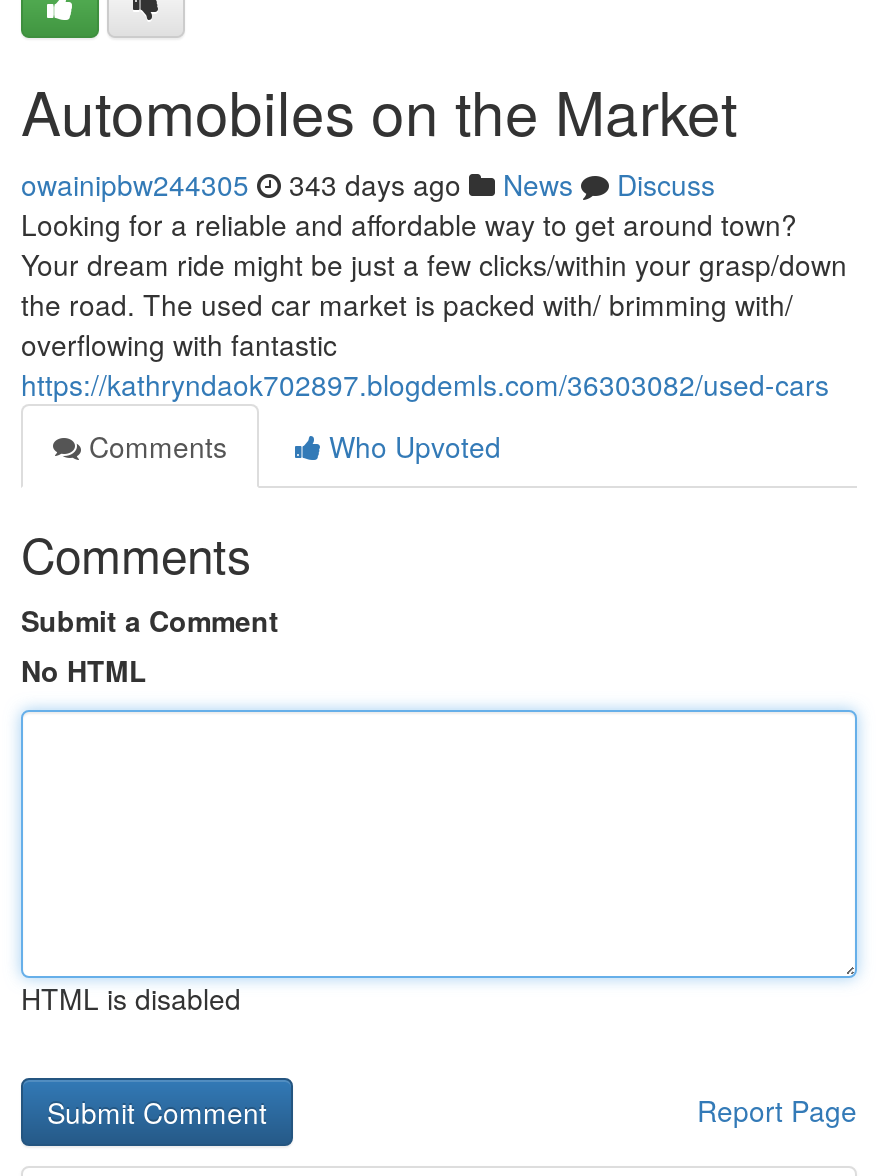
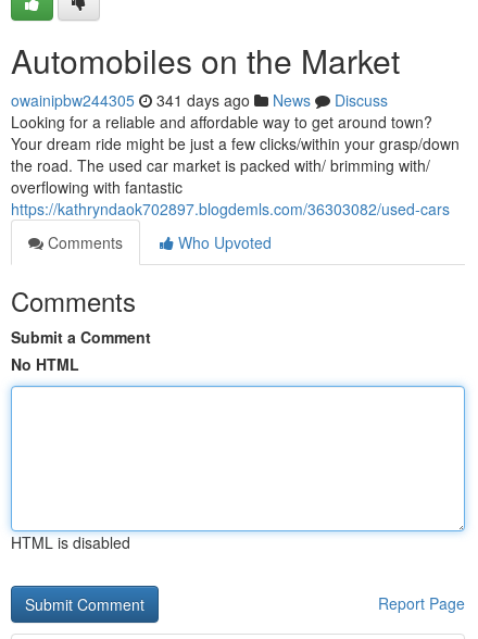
[21,164,715,204] owainipbw244305 343 days ago News Discuss -> [11,89,388,111] owainipbw244305 341 days ago News Discuss

